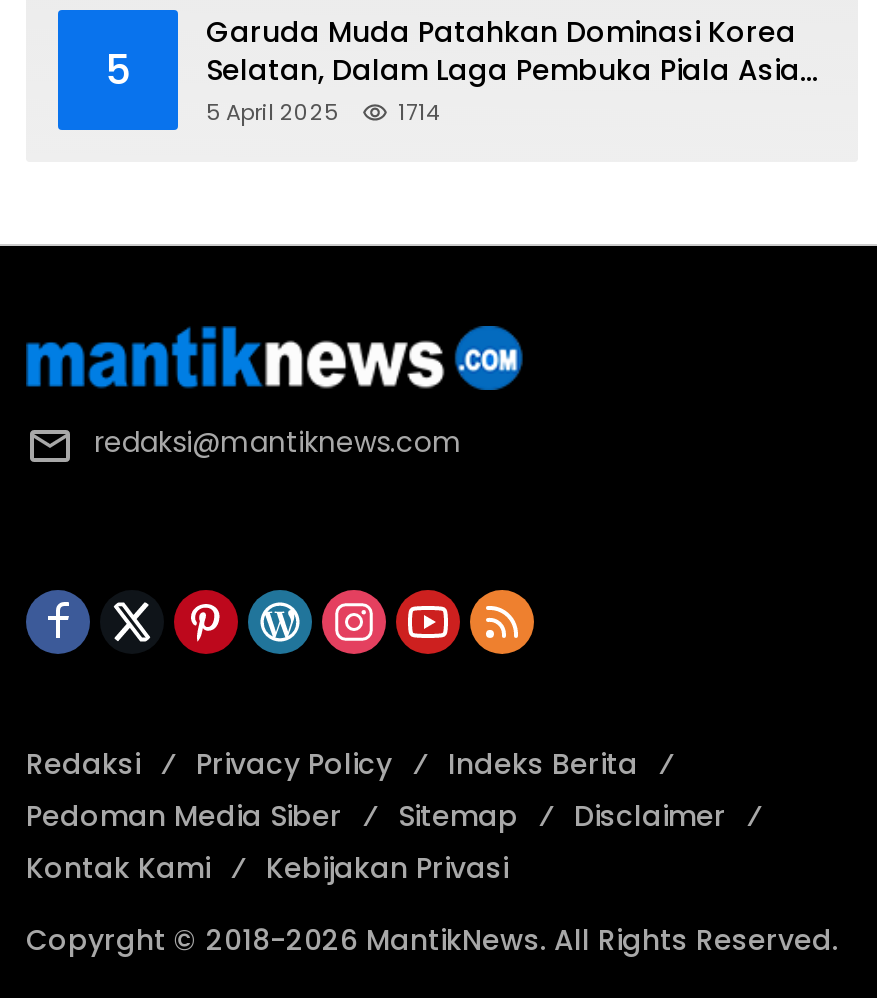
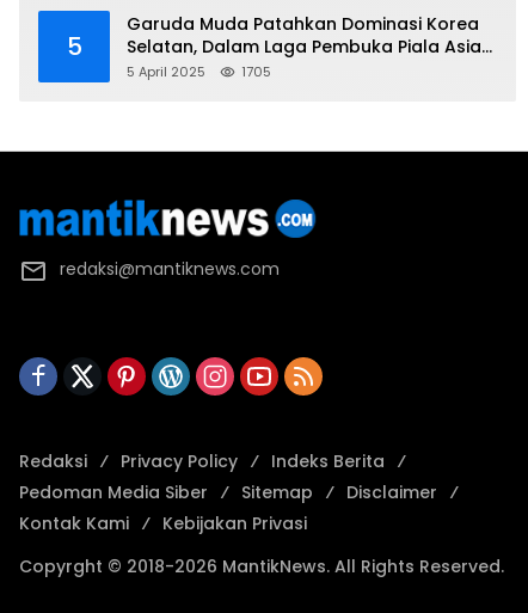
[398,97,440,129] 1714 -> [241,63,271,82] 1705

